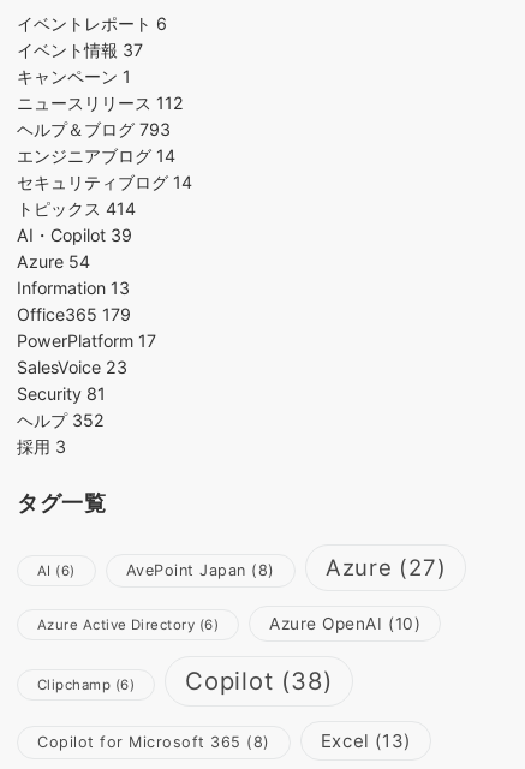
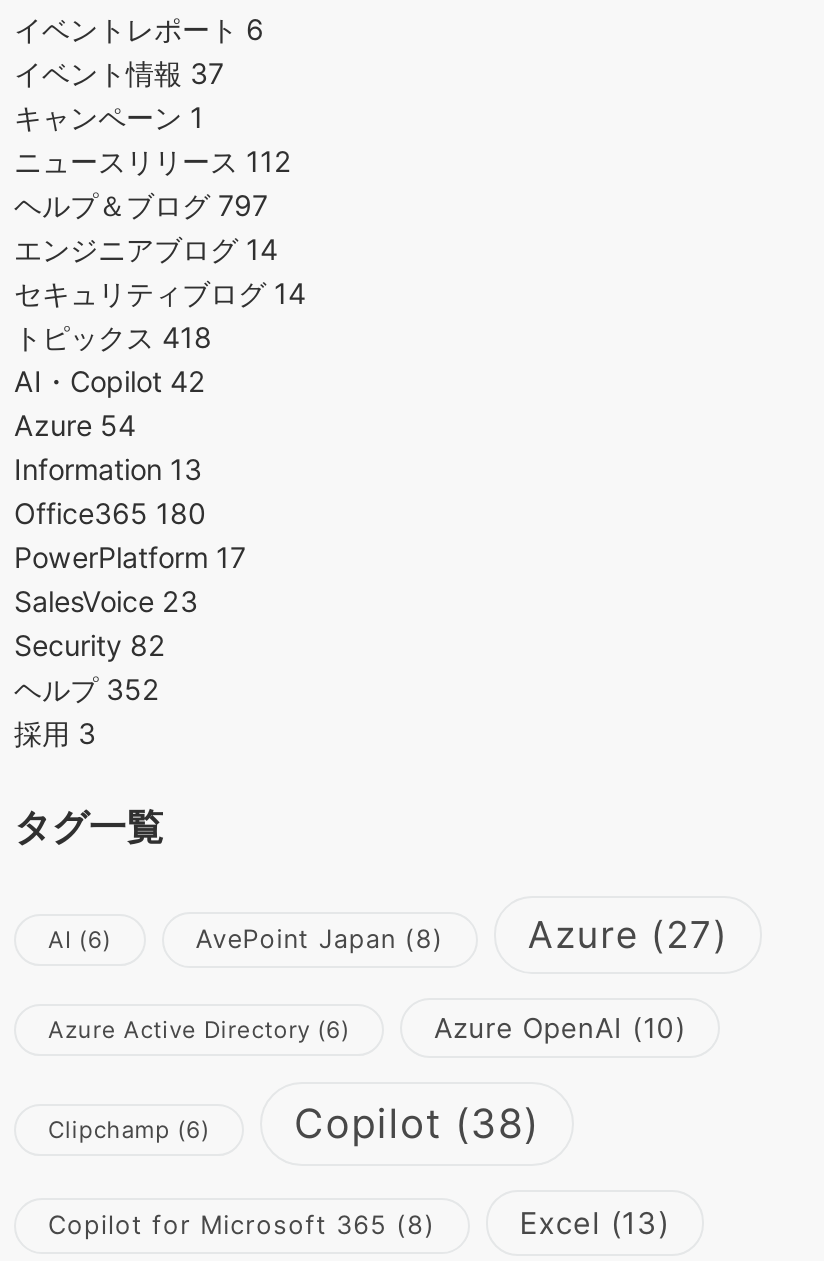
[17,119,171,139] ヘルプ＆ブログ793 -> [14,187,268,221] ヘルプ＆ブログ797
[17,198,136,219] トピックス414 -> [14,319,212,353] トピックス418
[17,225,132,245] AI・Copilot 39 -> [14,363,206,397] AI・Copilot 42
[17,304,131,324] Office365 179 -> [14,495,206,529] Office365 180
[17,383,106,404] Security 81 -> [14,627,166,661] Security 82

